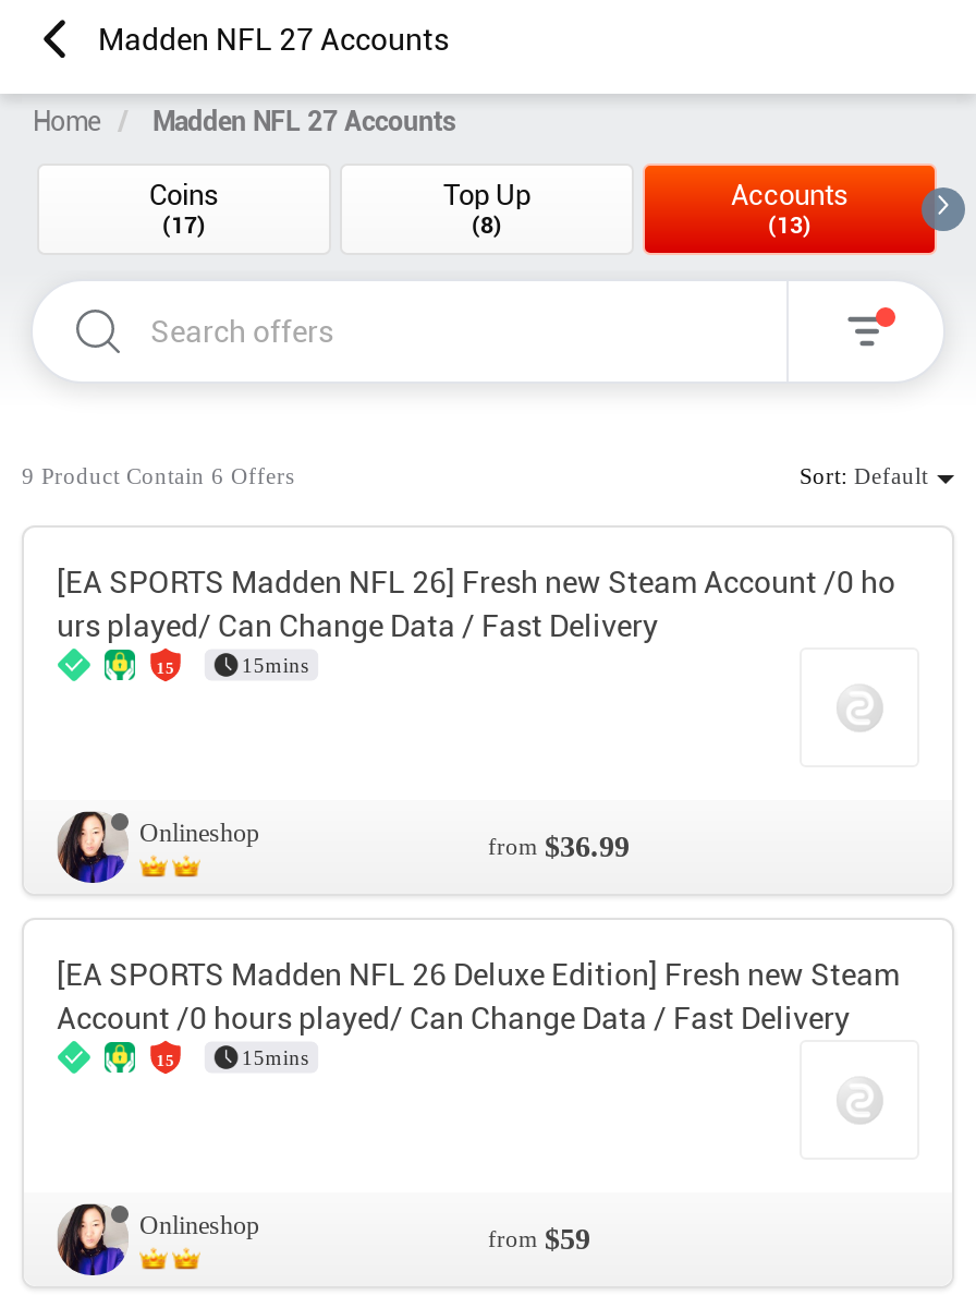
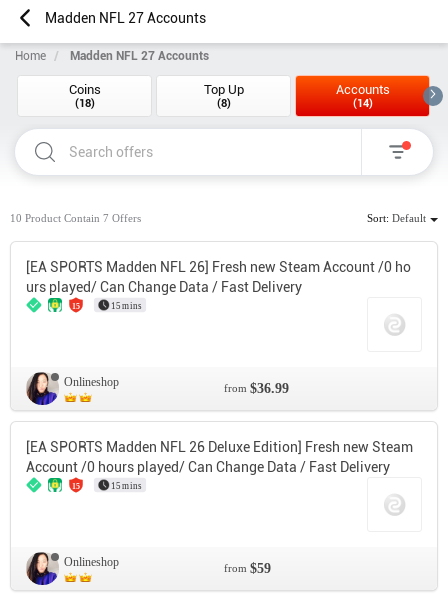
[162,211,206,240] (17) -> [74,97,94,110] (18)
[768,211,812,240] (13) -> [352,97,372,110] (14)
[22,464,294,488] 9 Product Contain 6 Offers -> [10,213,141,224] 10 Product Contain 7 Offers

